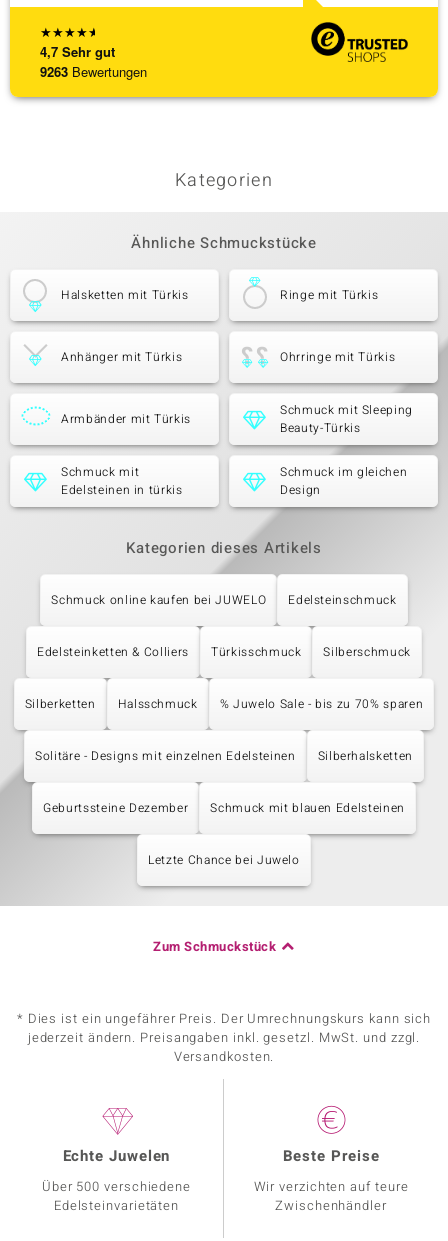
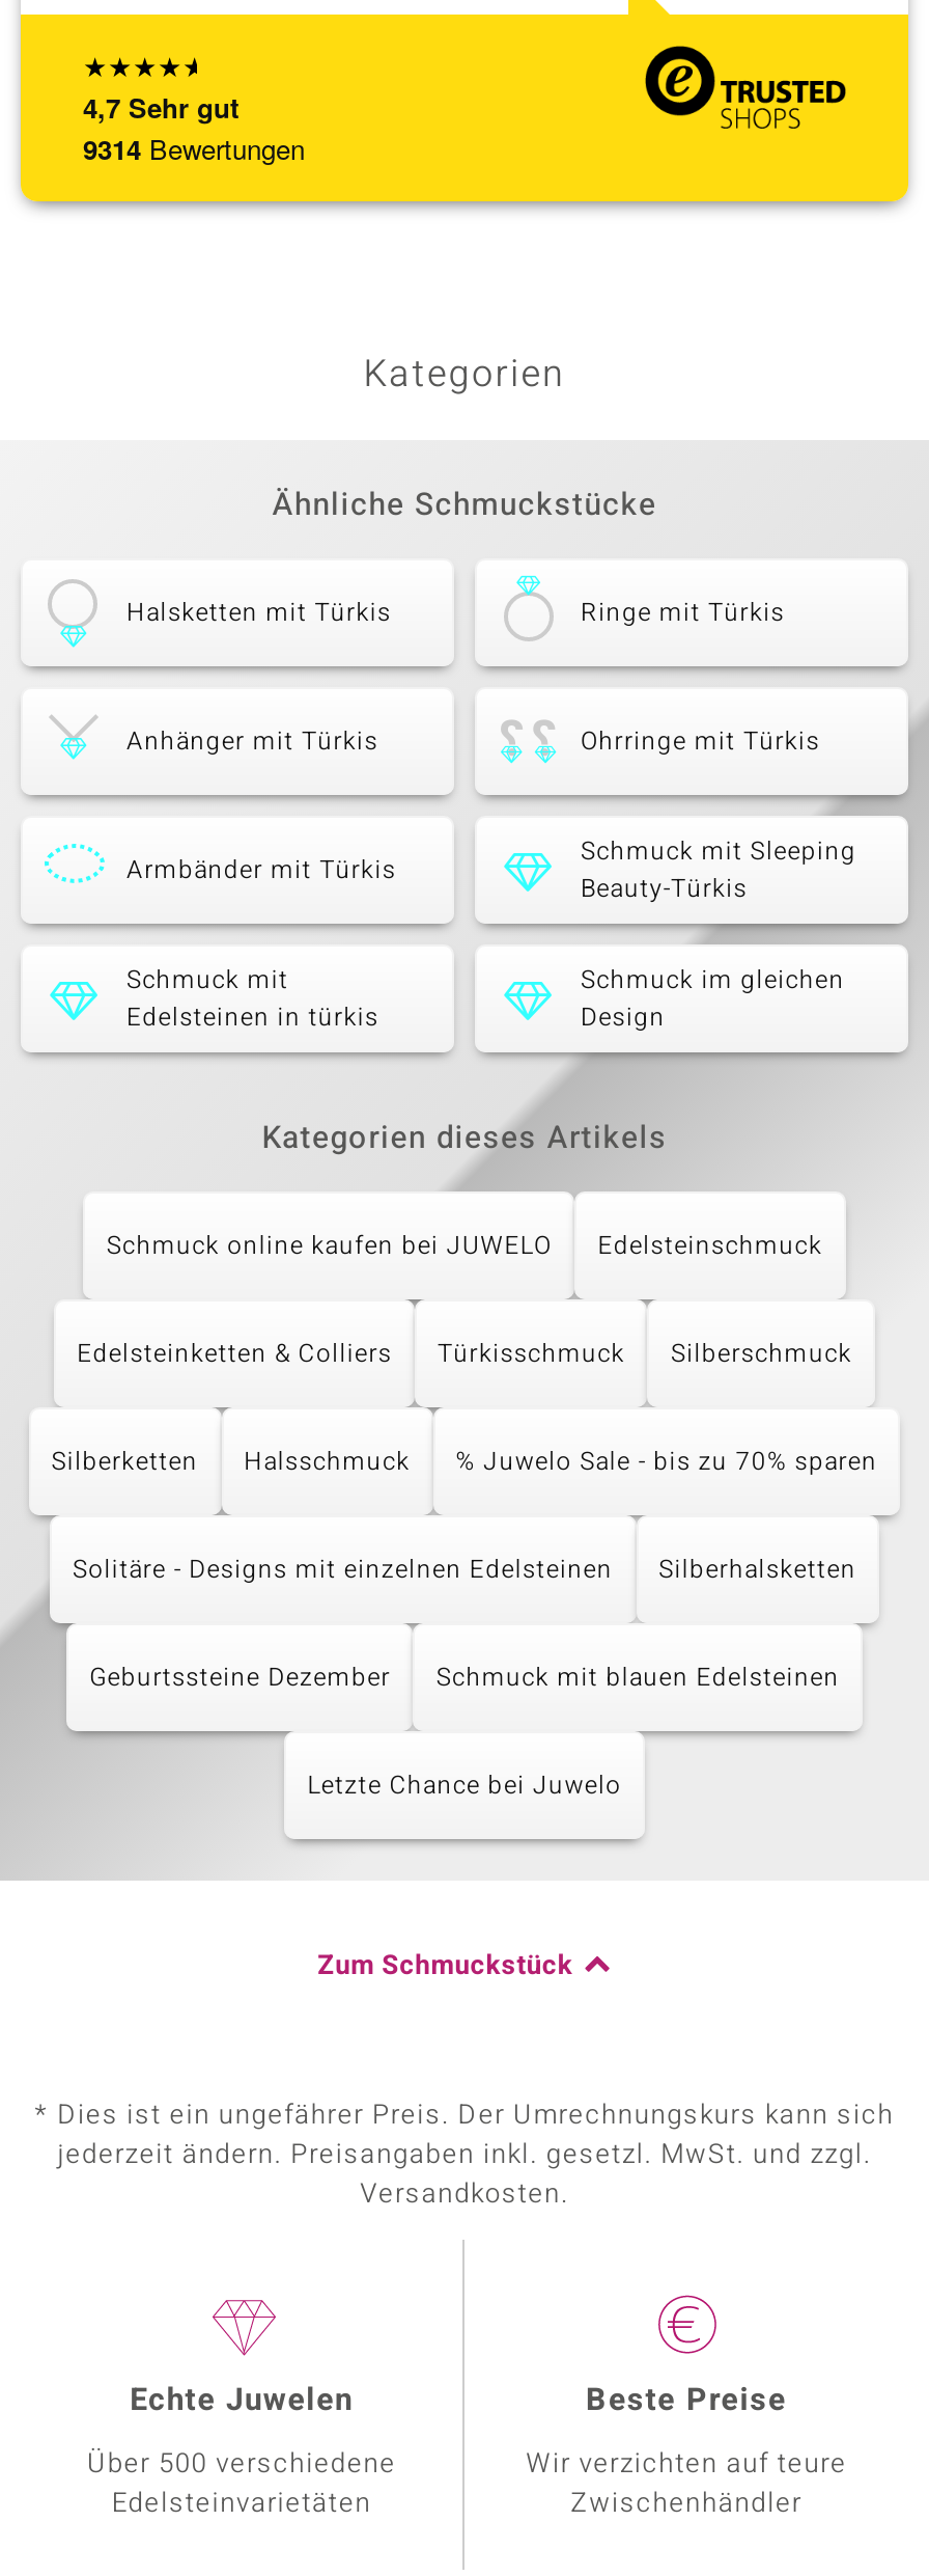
[40,62,147,81] 9263 Bewertungen -> [83,129,305,168] 9314 Bewertungen

